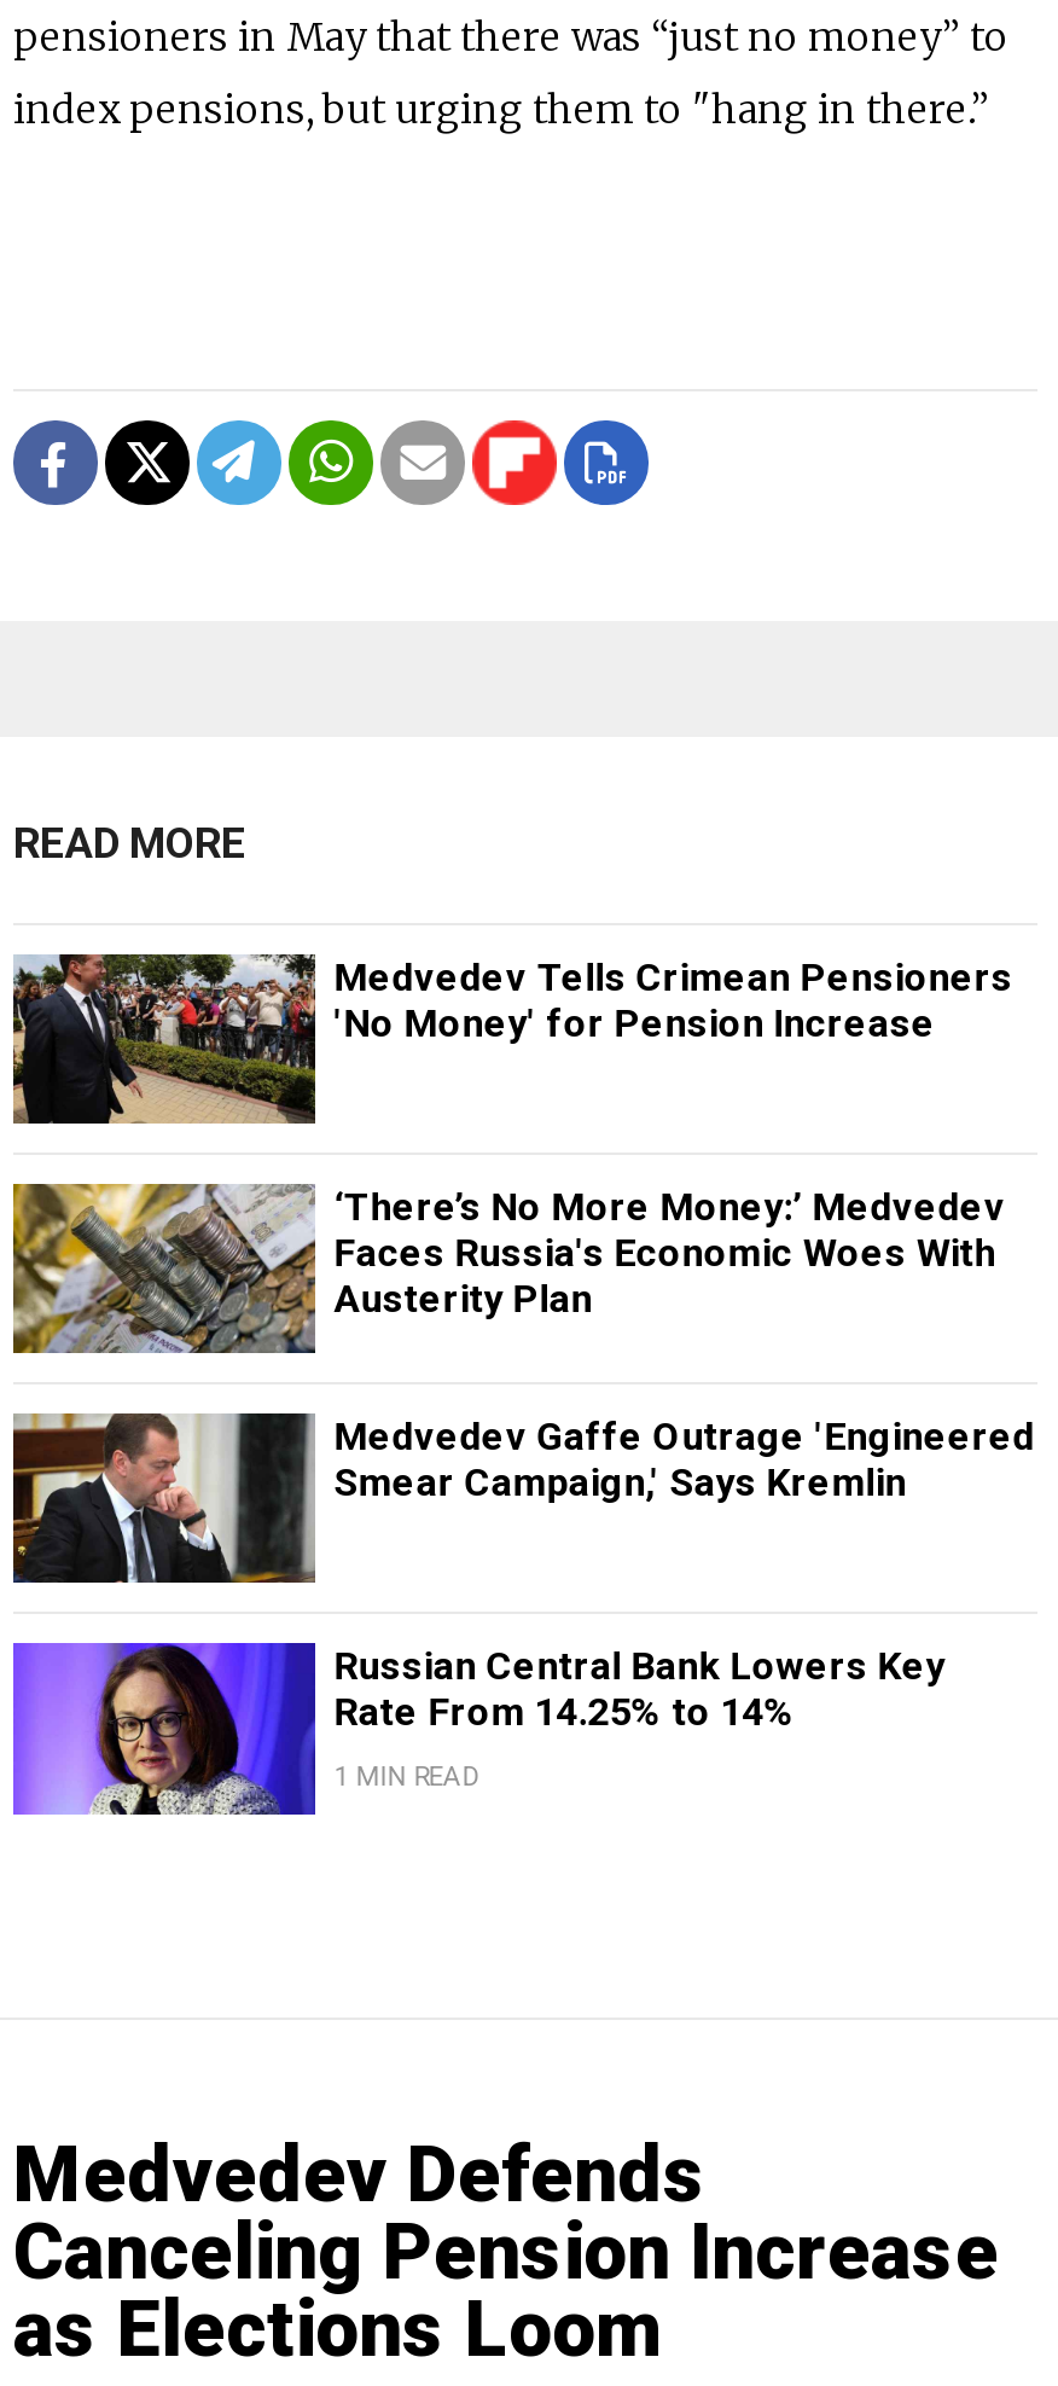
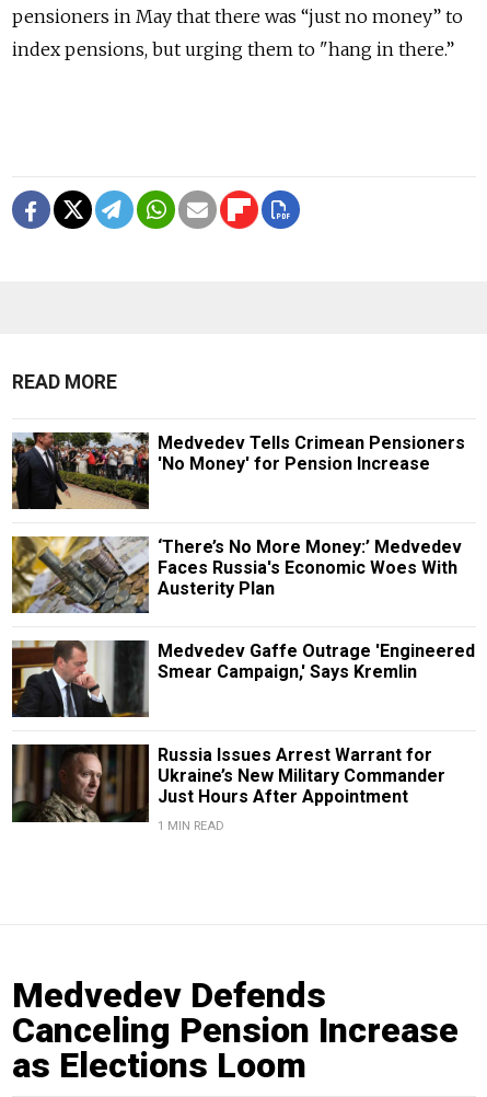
[11,1641,945,1817] [image] | Russian Central Bank Lowers Key | Rate From 14.25% to 14% -> [11,743,445,833] [image] | Russia Issues Arrest Warrant for | Ukraine’s New Military Commander | Just Hours After Appointment

